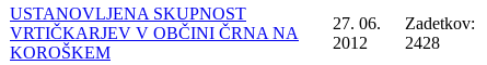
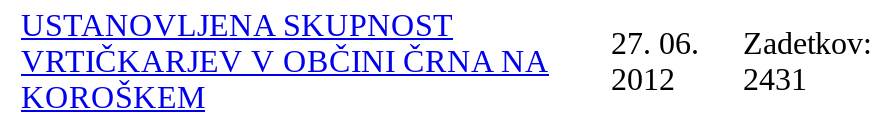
[405,33,440,52] 2428 -> [743,62,807,96] 2431

